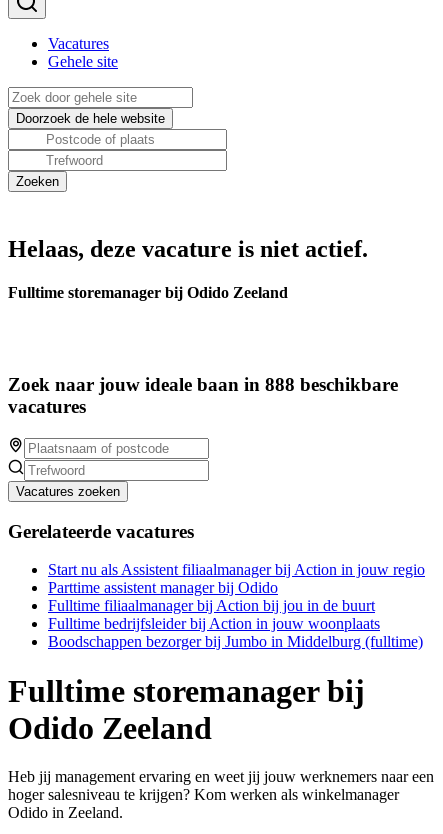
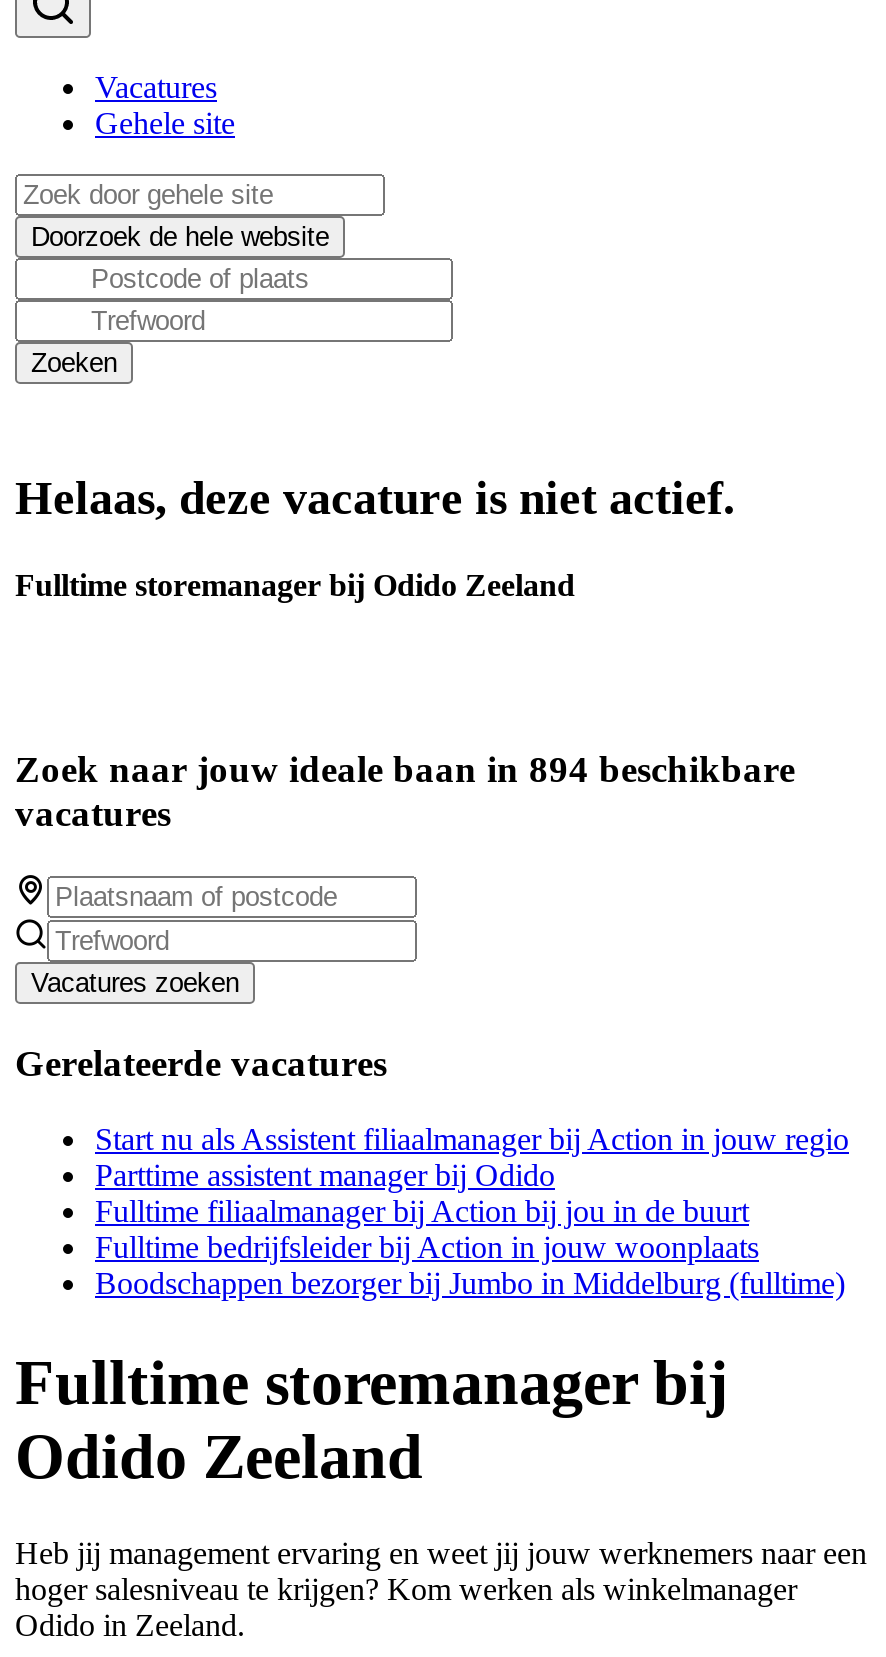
[8,374,398,395] Zoek naar jouw ideale baan in 888 beschikbare -> [15,748,795,790] Zoek naar jouw ideale baan in 894 beschikbare

